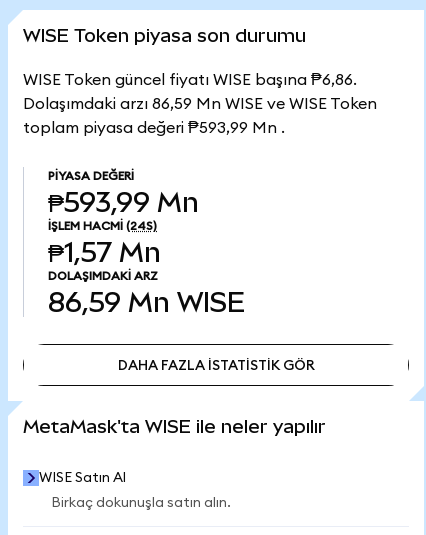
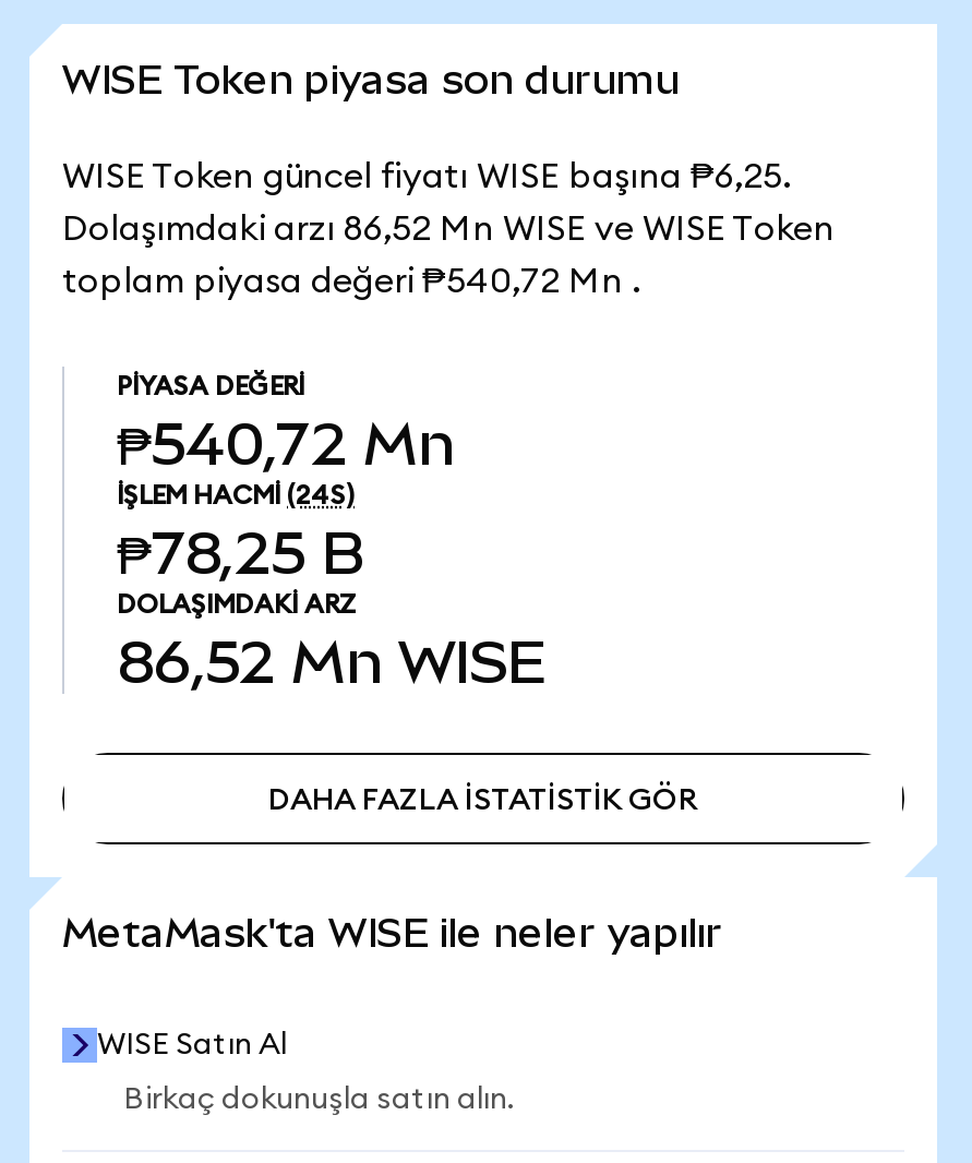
[23,72,357,88] WISE Token güncel fiyatı WISE başına ₱6,86. -> [62,159,791,194] WISE Token güncel fiyatı WISE başına ₱6,25.
[23,96,377,112] Dolaşımdaki arzı 86,59 Mn WISE ve WISE Token -> [62,212,835,247] Dolaşımdaki arzı 86,52 Mn WISE ve WISE Token
[23,120,285,136] toplam piyasa değeri ₱593,99 Mn . -> [62,264,640,299] toplam piyasa değeri ₱540,72 Mn .
[48,187,199,218] ₱593,99 Mn -> [117,410,455,478] ₱540,72 Mn
[48,237,161,268] ₱1,57 Mn -> [117,519,365,587] ₱78,25 B
[48,287,245,318] 86,59 Mn WISE -> [117,628,547,696] 86,52 Mn WISE

